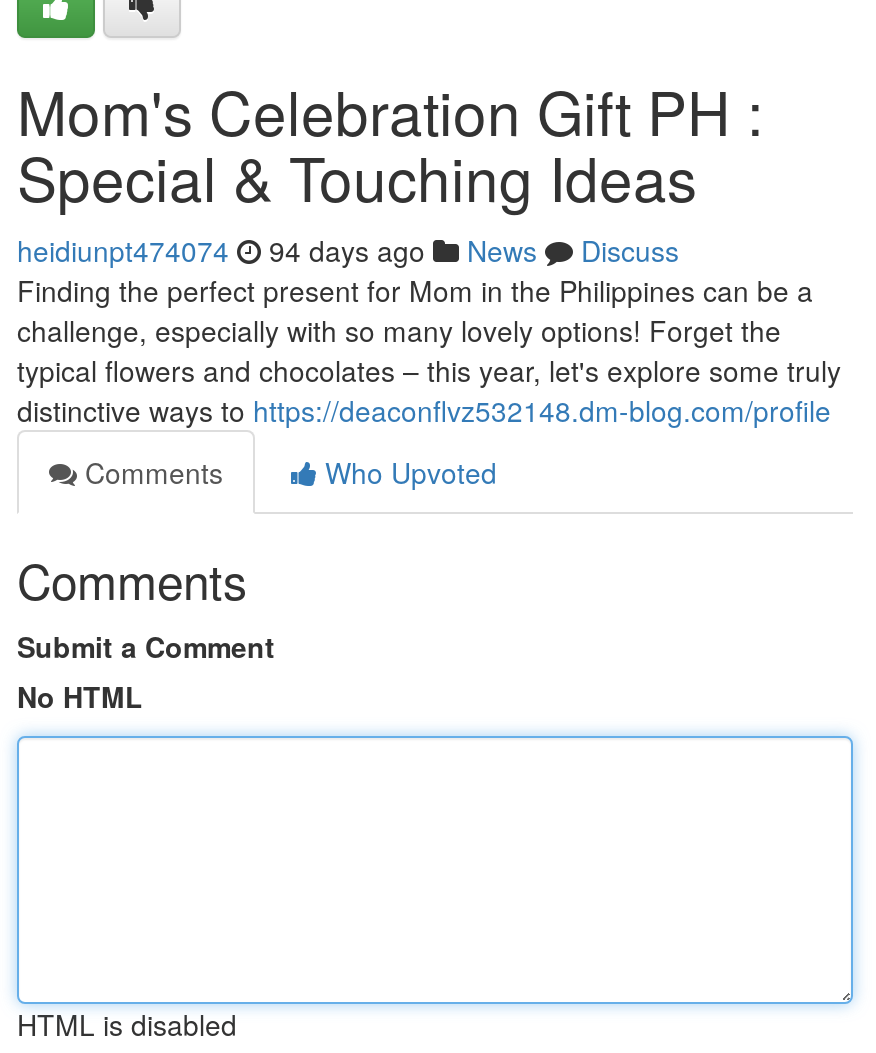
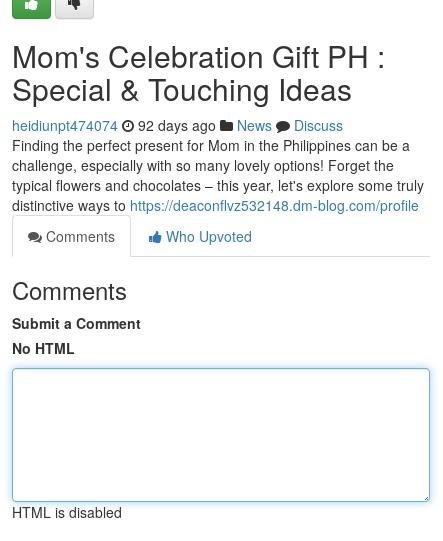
[17,230,679,270] heidiunpt474074 94 days ago News Discuss -> [12,115,343,135] heidiunpt474074 92 days ago News Discuss

